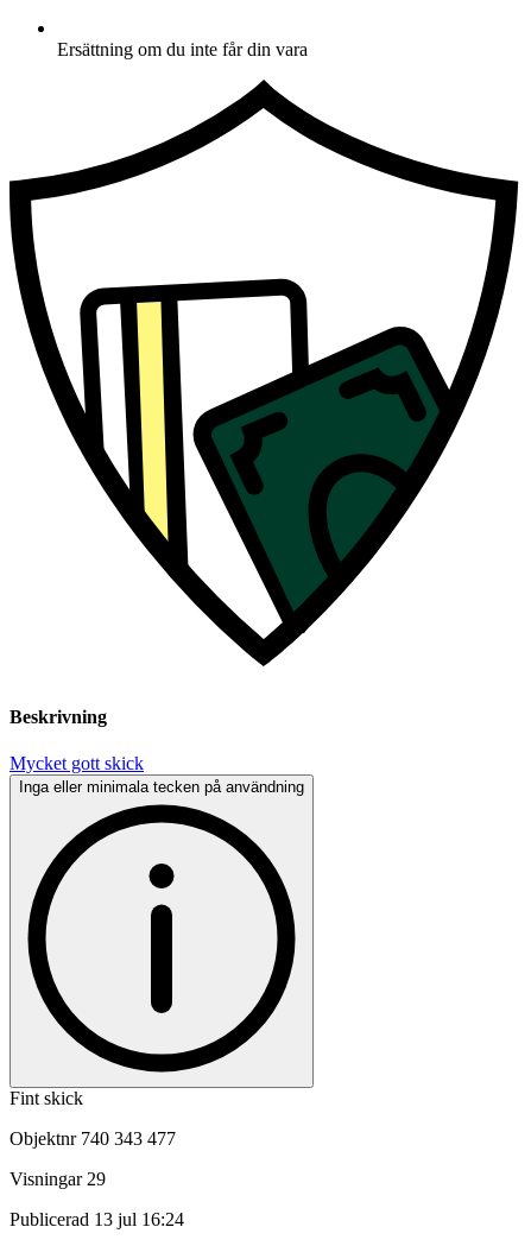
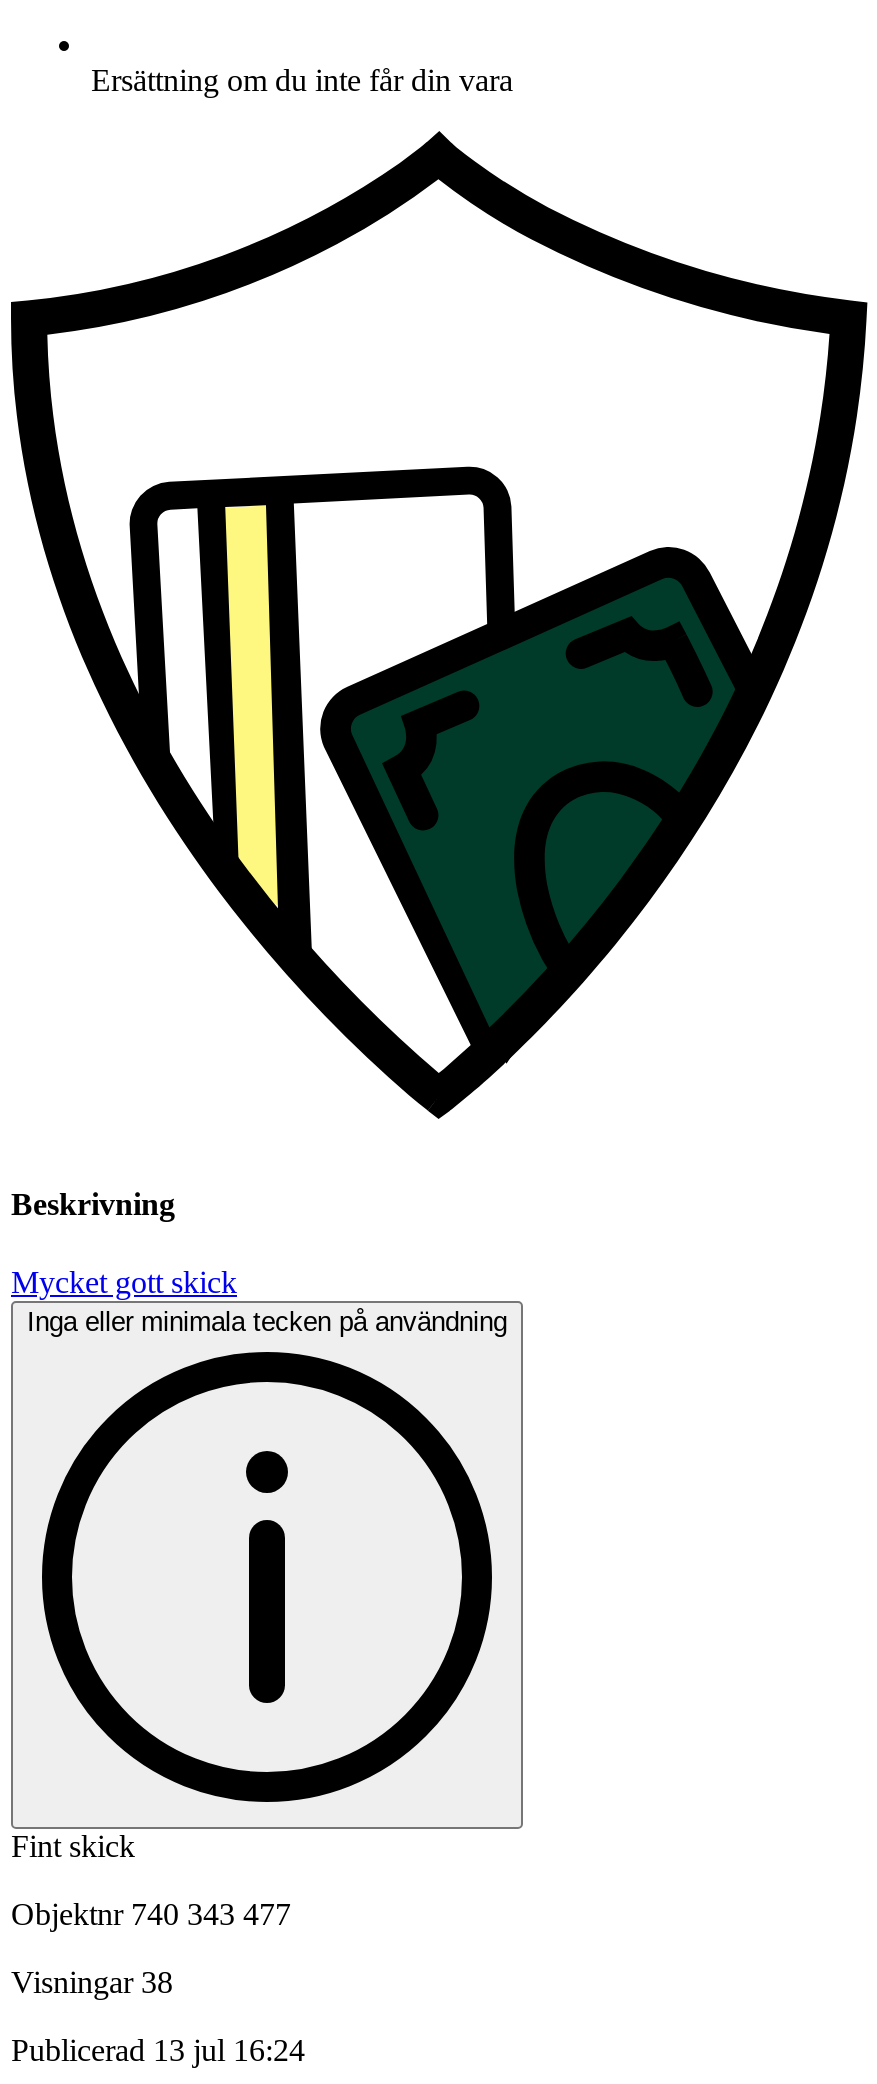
[10,1169,106,1189] Visningar 29 -> [11,1966,173,2000] Visningar 38

